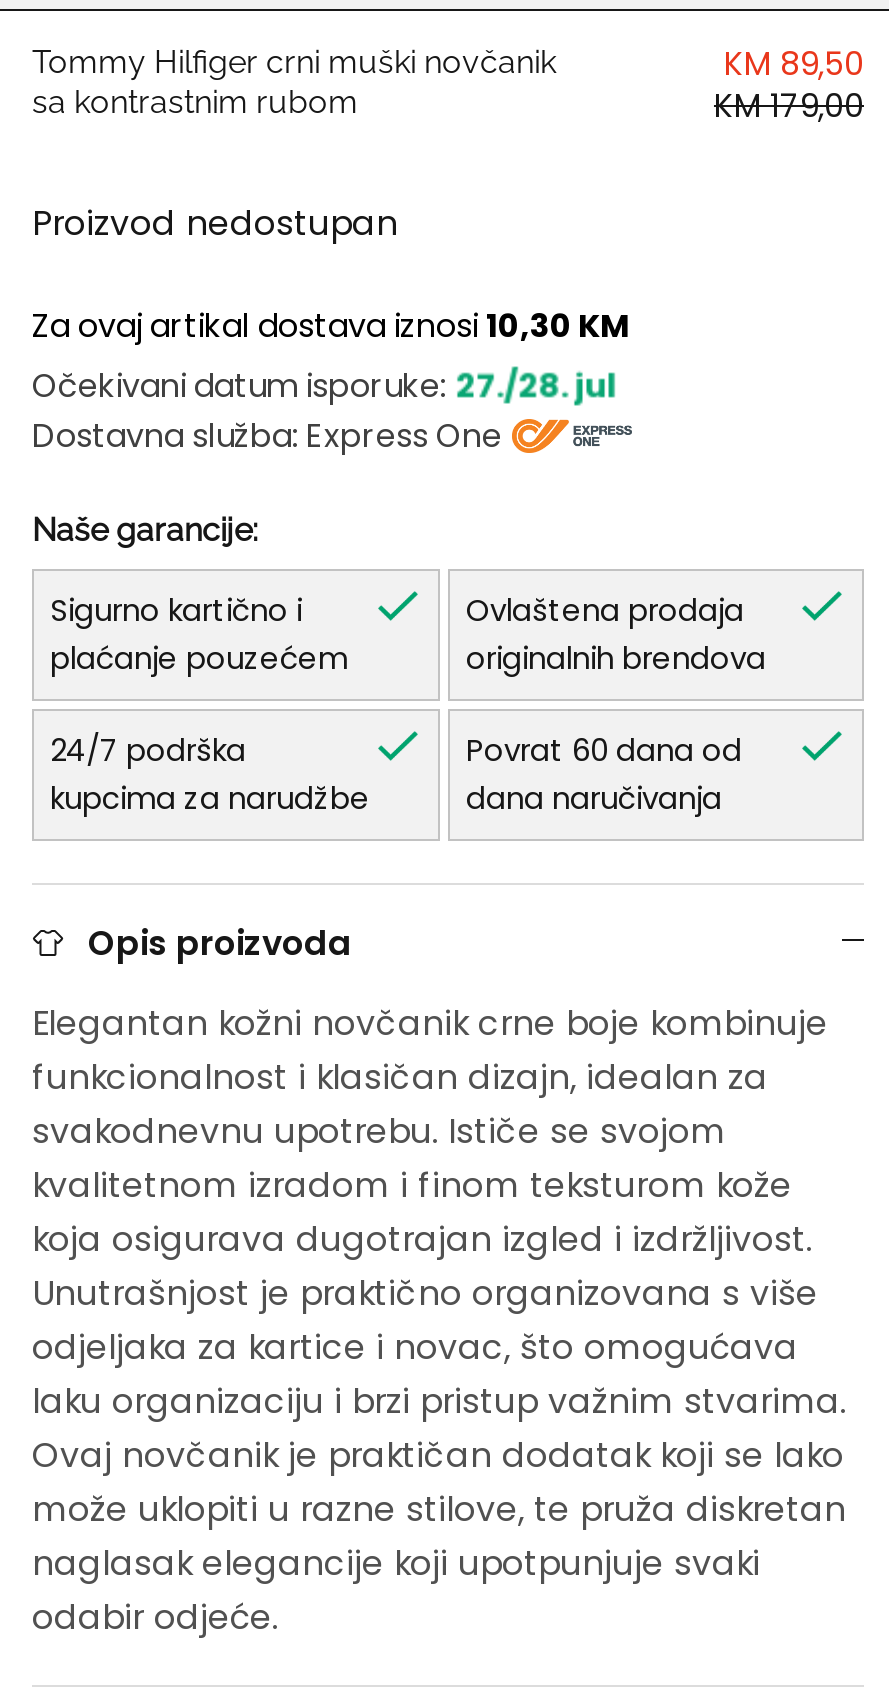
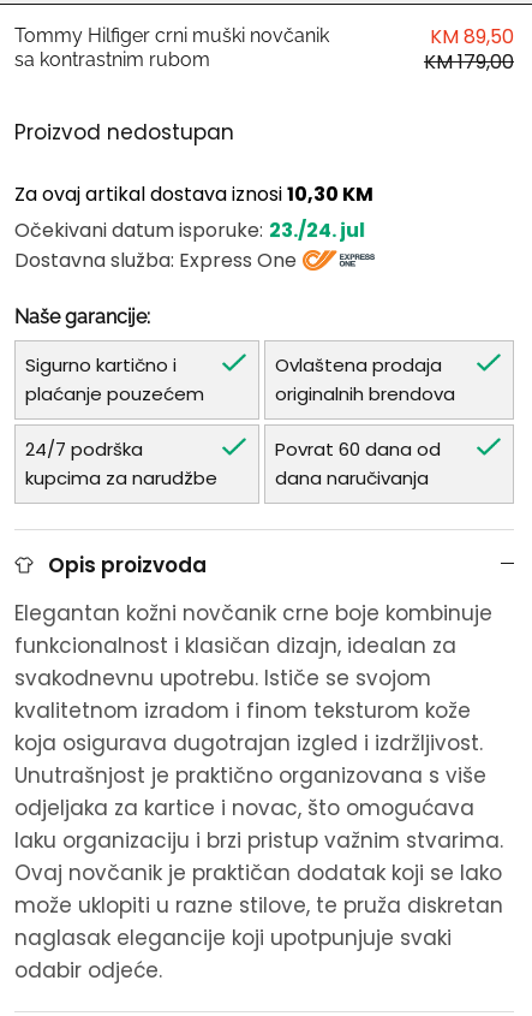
[32,361,620,409] Očekivani datum isporuke: 27./28. jul -> [14,216,366,244] Očekivani datum isporuke: 23./24. jul

